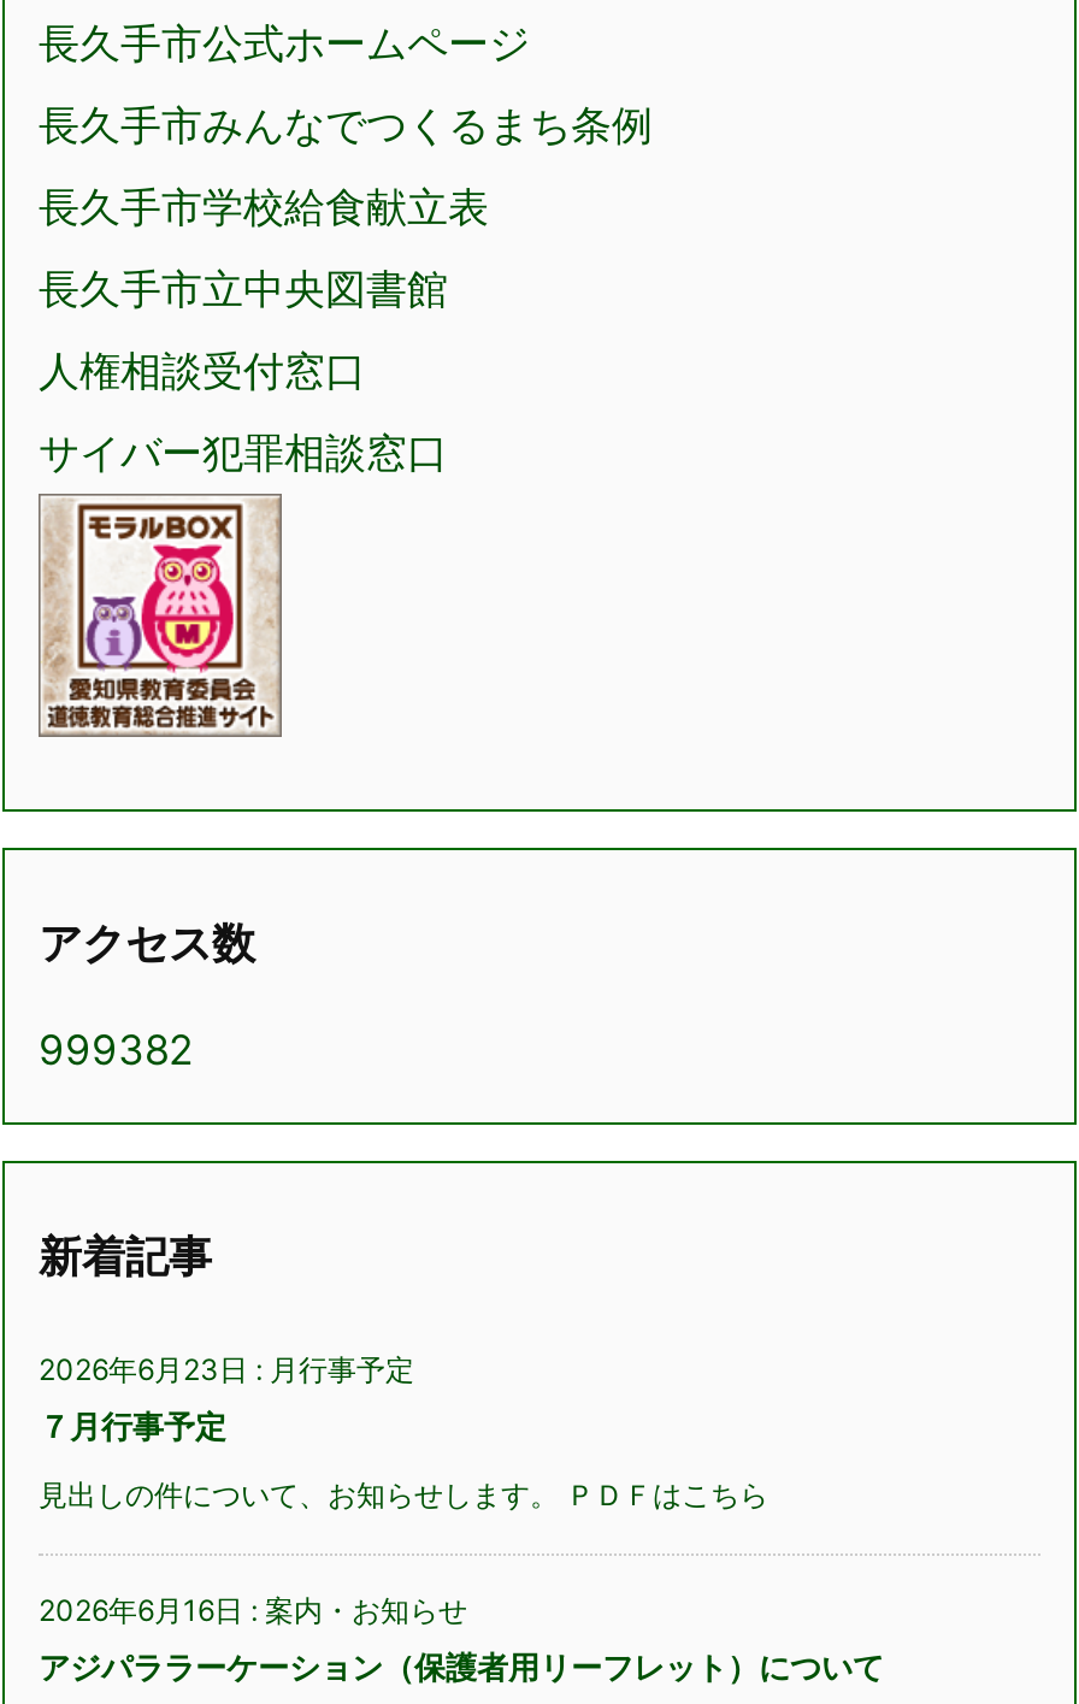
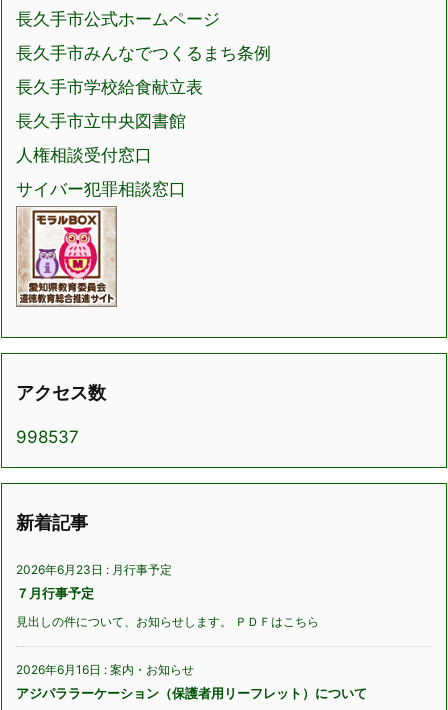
[39,1026,193,1074] 999382 -> [16,427,79,447] 998537

